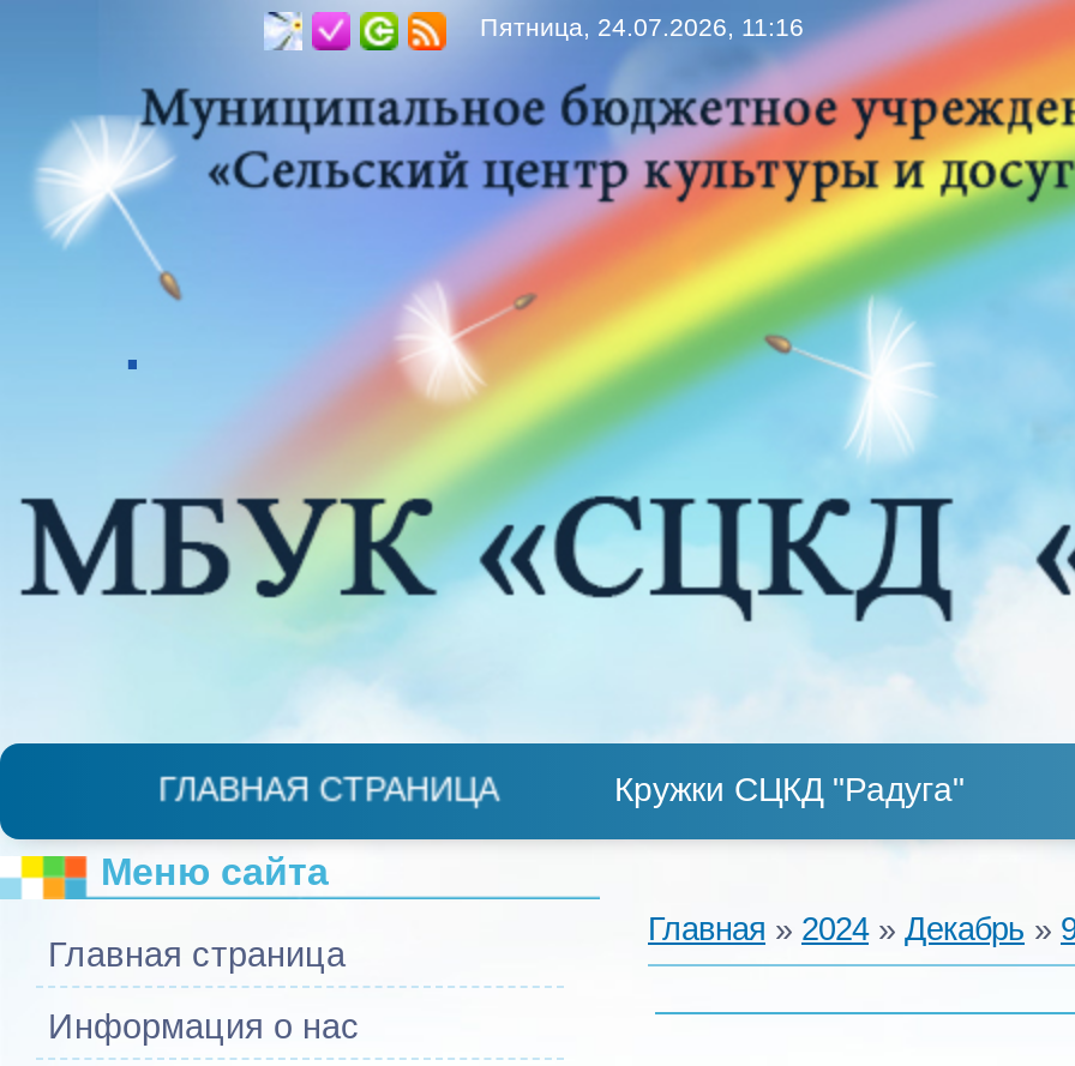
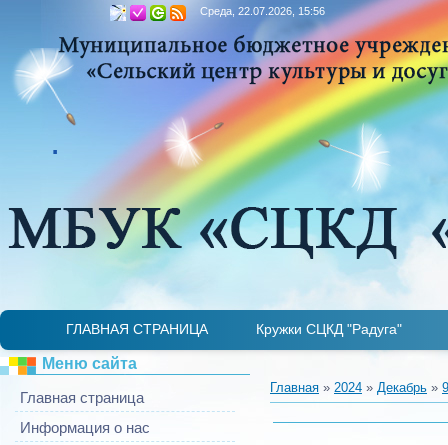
[480,12,804,41] Пятница, 24.07.2026, 11:16 -> [200,5,325,17] Среда, 22.07.2026, 15:56

